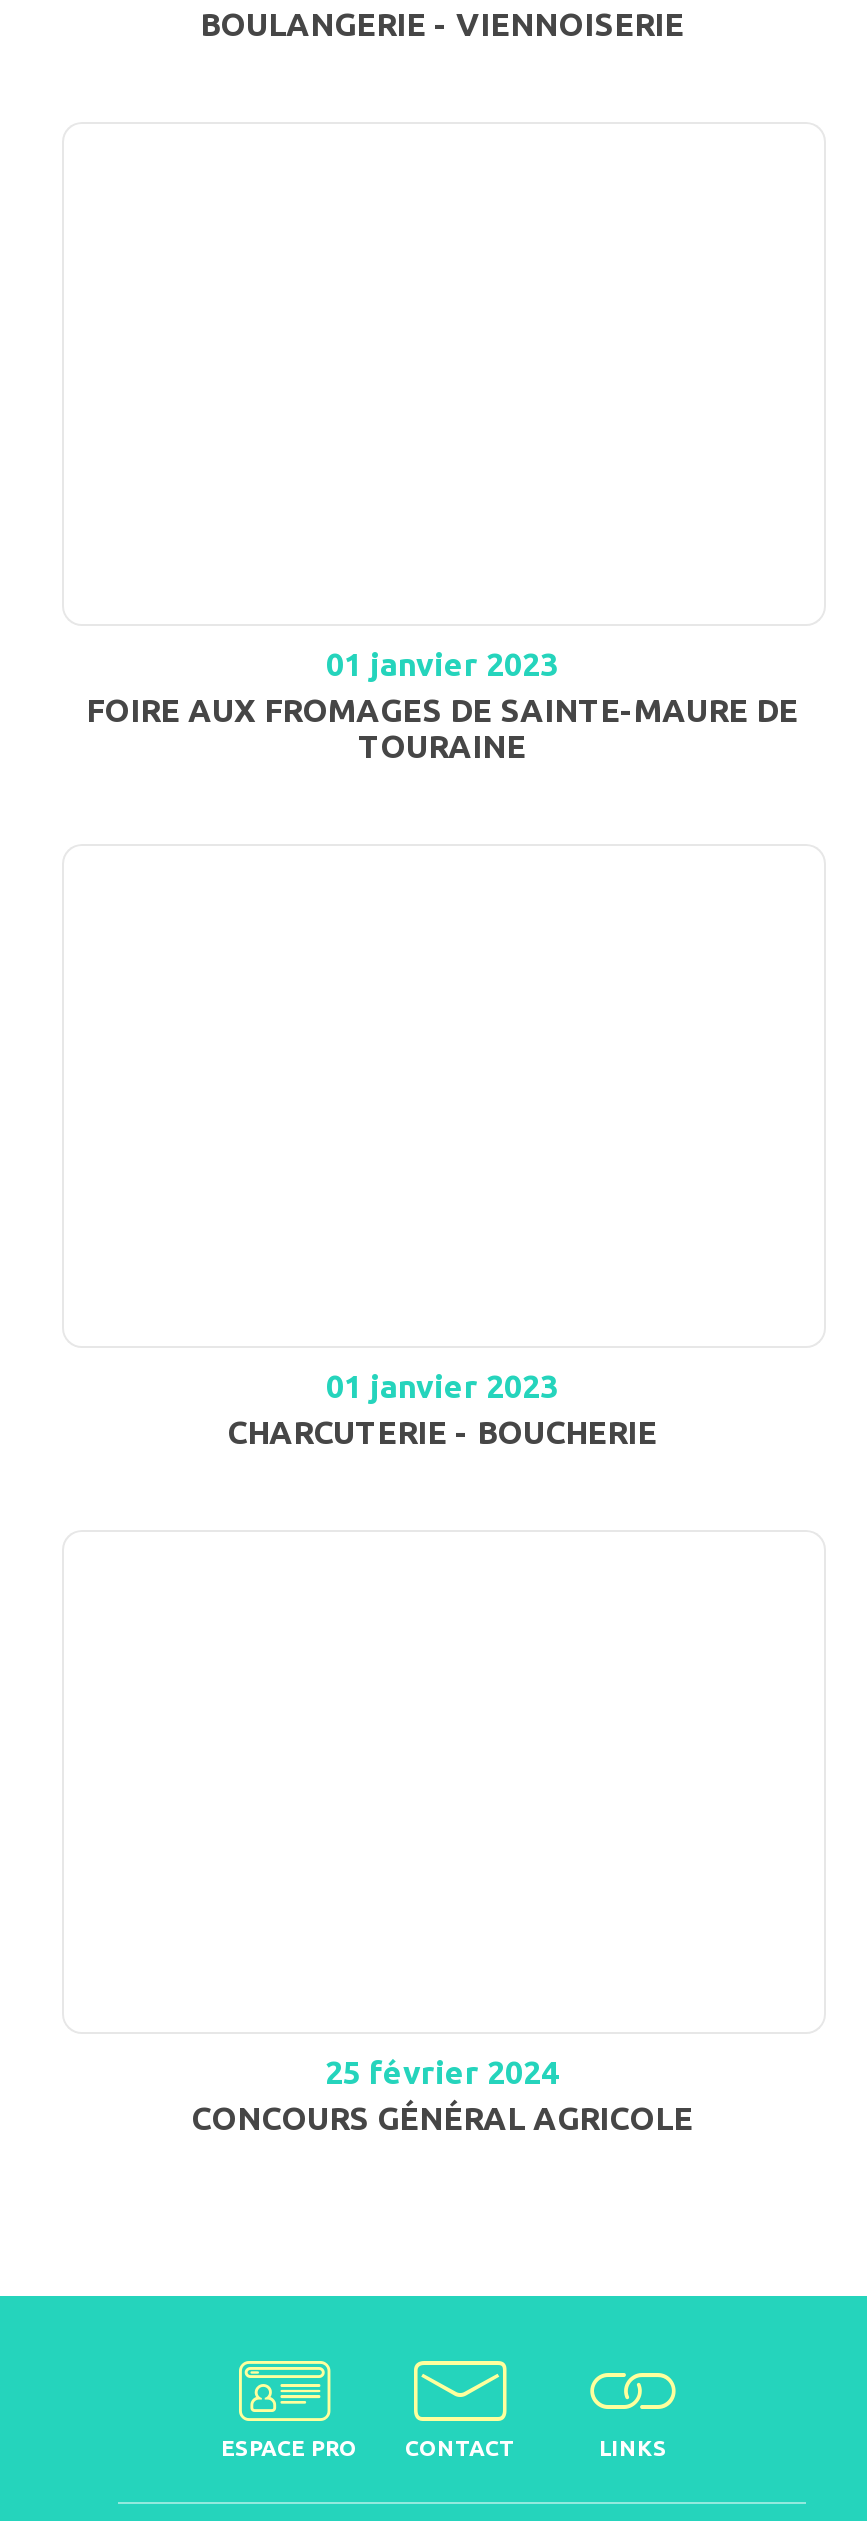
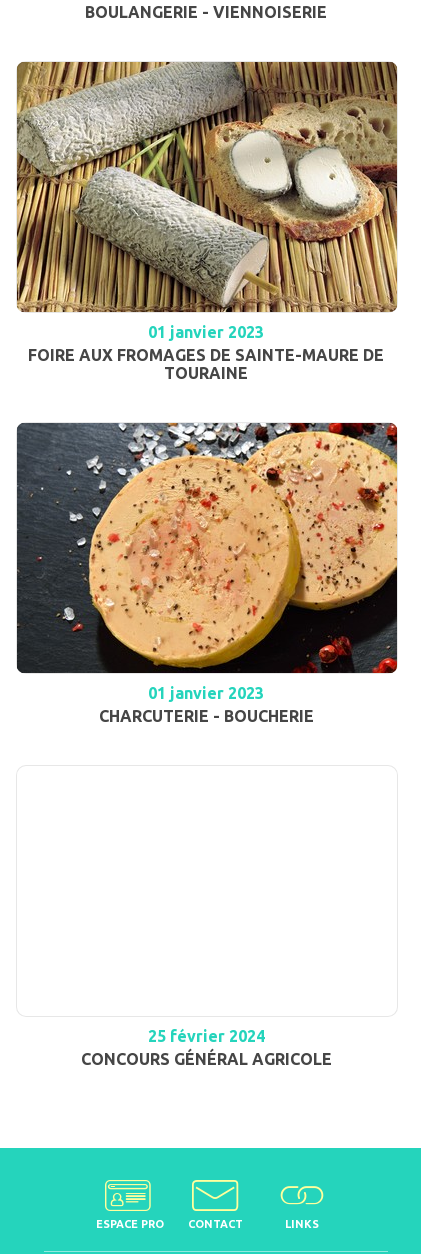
none -> [16,61,398,313] [image]
none -> [16,422,398,674] [image]

